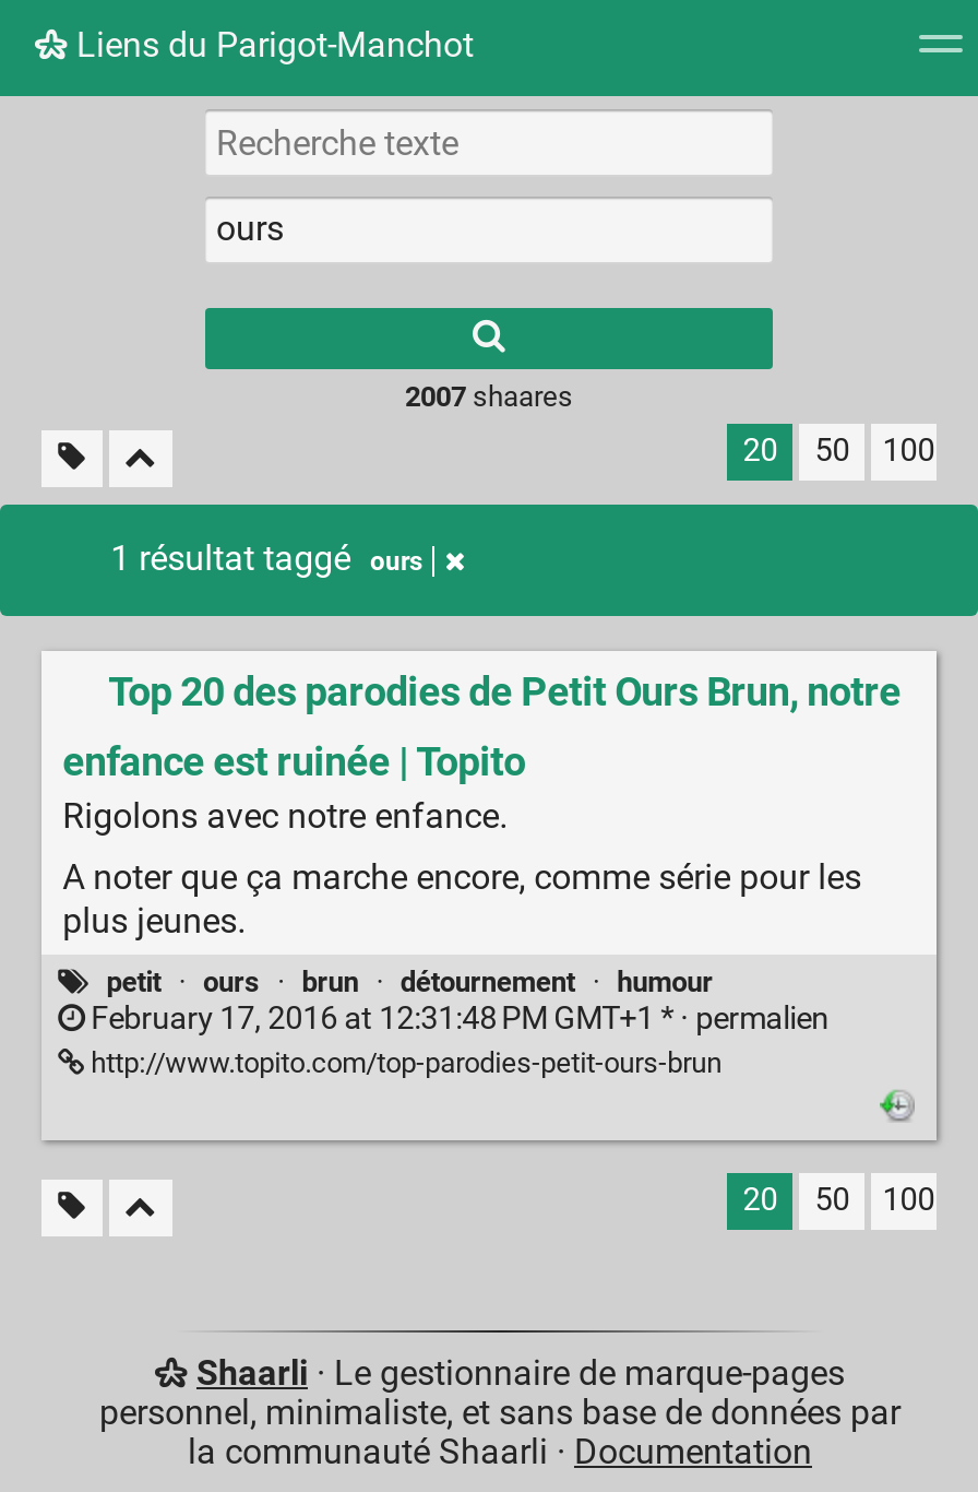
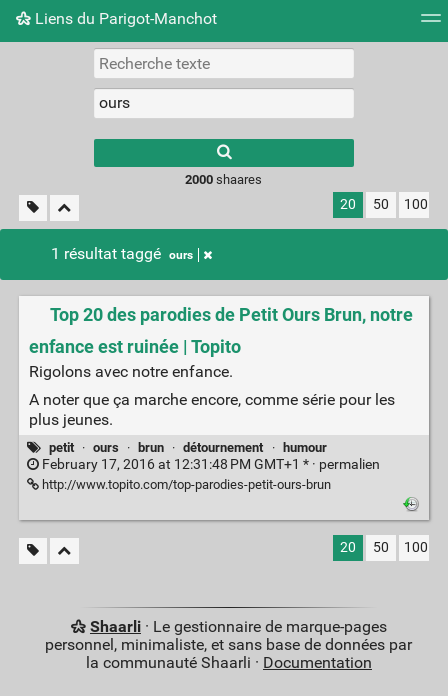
[405,380,573,412] 2007 shaares -> [185,172,262,187] 2000 shaares

